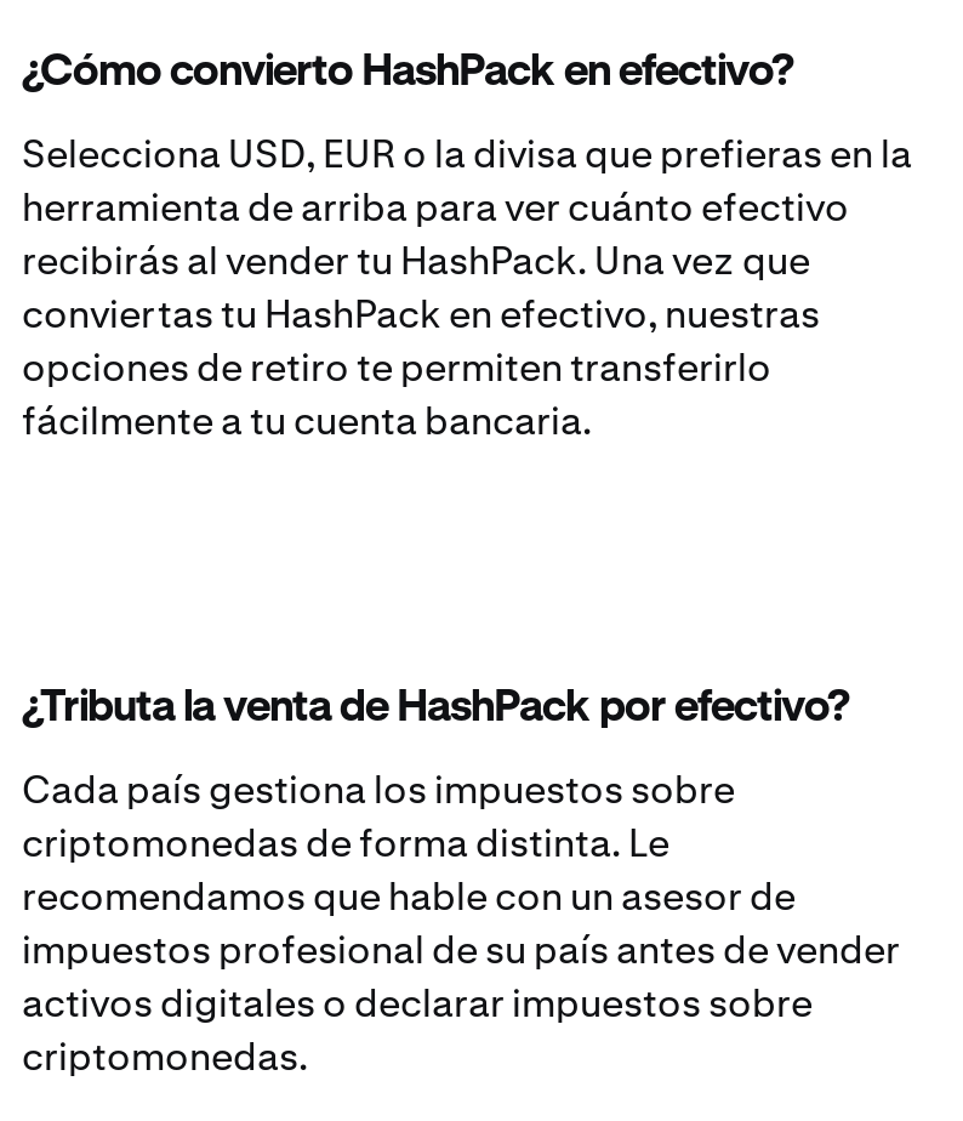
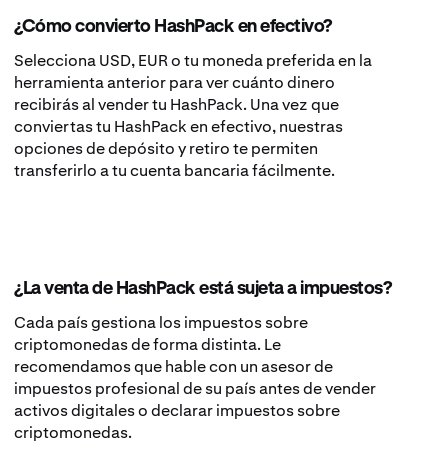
[22,129,912,234] Selecciona USD, EUR o la divisa que prefieras en la | herramienta de arriba para ver cuánto efectivo -> [14,50,372,93] Selecciona USD, EUR o tu moneda preferida en la | herramienta anterior para ver cuánto dinero
[22,343,771,447] opciones de retiro te permiten transferirlo | fácilmente a tu cuenta bancaria. -> [14,138,335,181] opciones de depósito y retiro te permiten | transferirlo a tu cuenta bancaria fácilmente.
[22,687,848,731] ¿Tributa la venta de HashPack por efectivo? -> [14,280,391,298] ¿La venta de HashPack está sujeta a impuestos?

